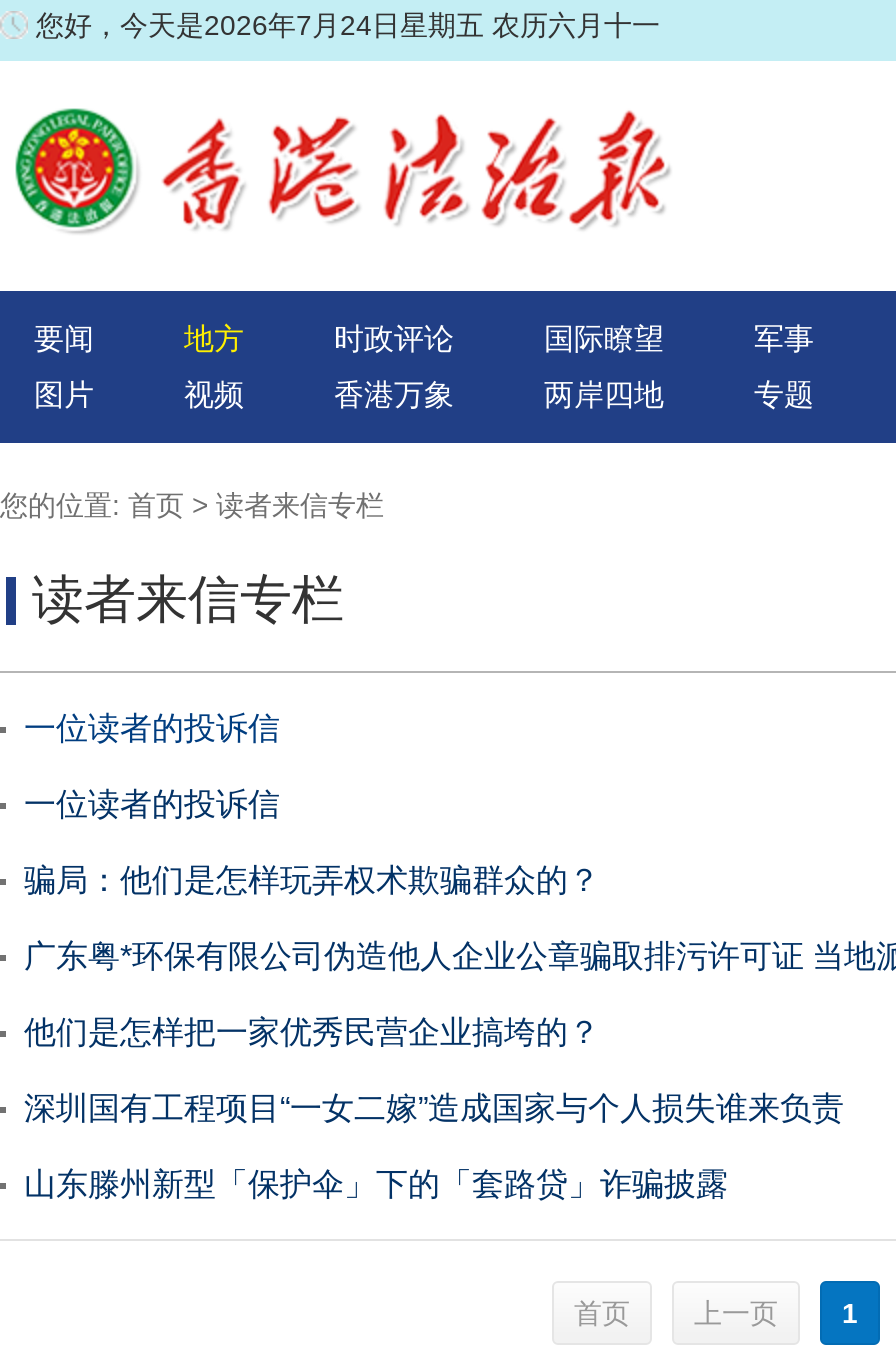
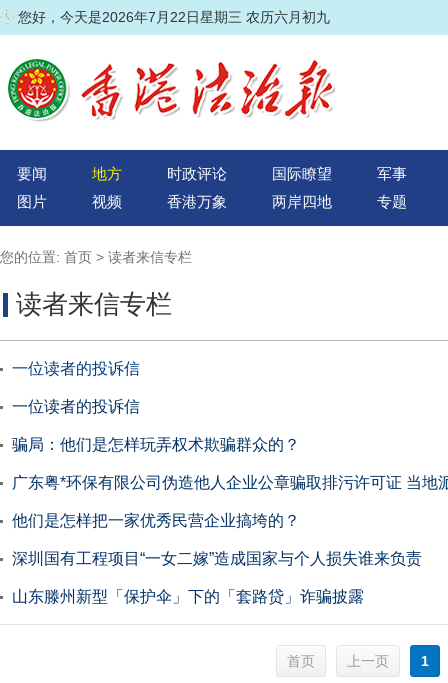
[36,9,660,41] 您好，今天是2026年7月24日星期五 农历六月十一 -> [18,9,330,25] 您好，今天是2026年7月22日星期三 农历六月初九

